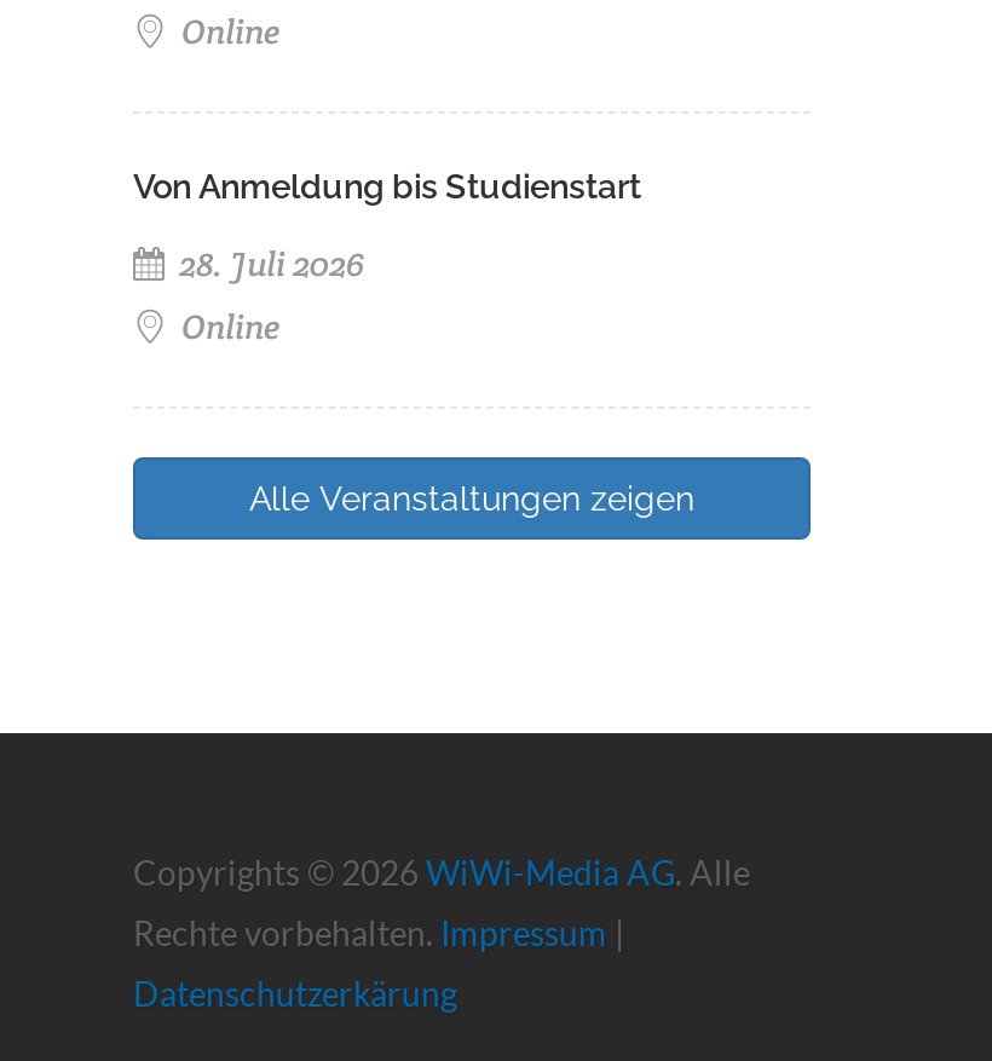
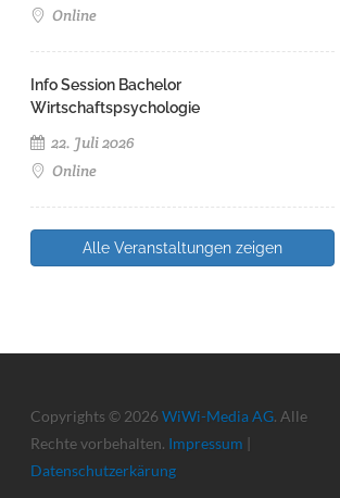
[133,168,641,207] Von Anmeldung bis Studienstart -> [30,77,200,117] Info Session Bachelor | Wirtschaftspsychologie
[172,243,365,286] 28. Juli 2026 -> [48,133,135,153] 22. Juli 2026

